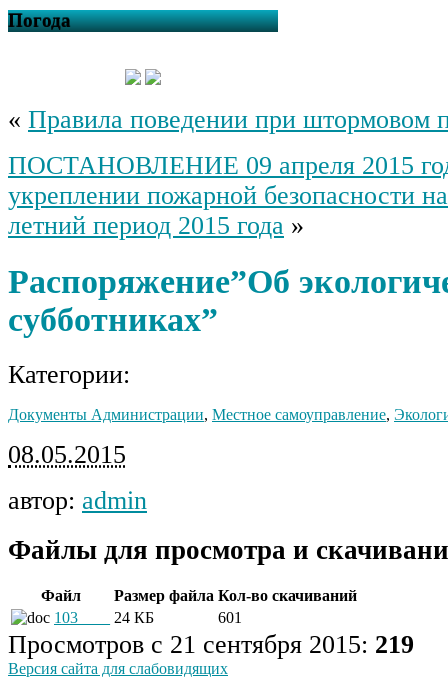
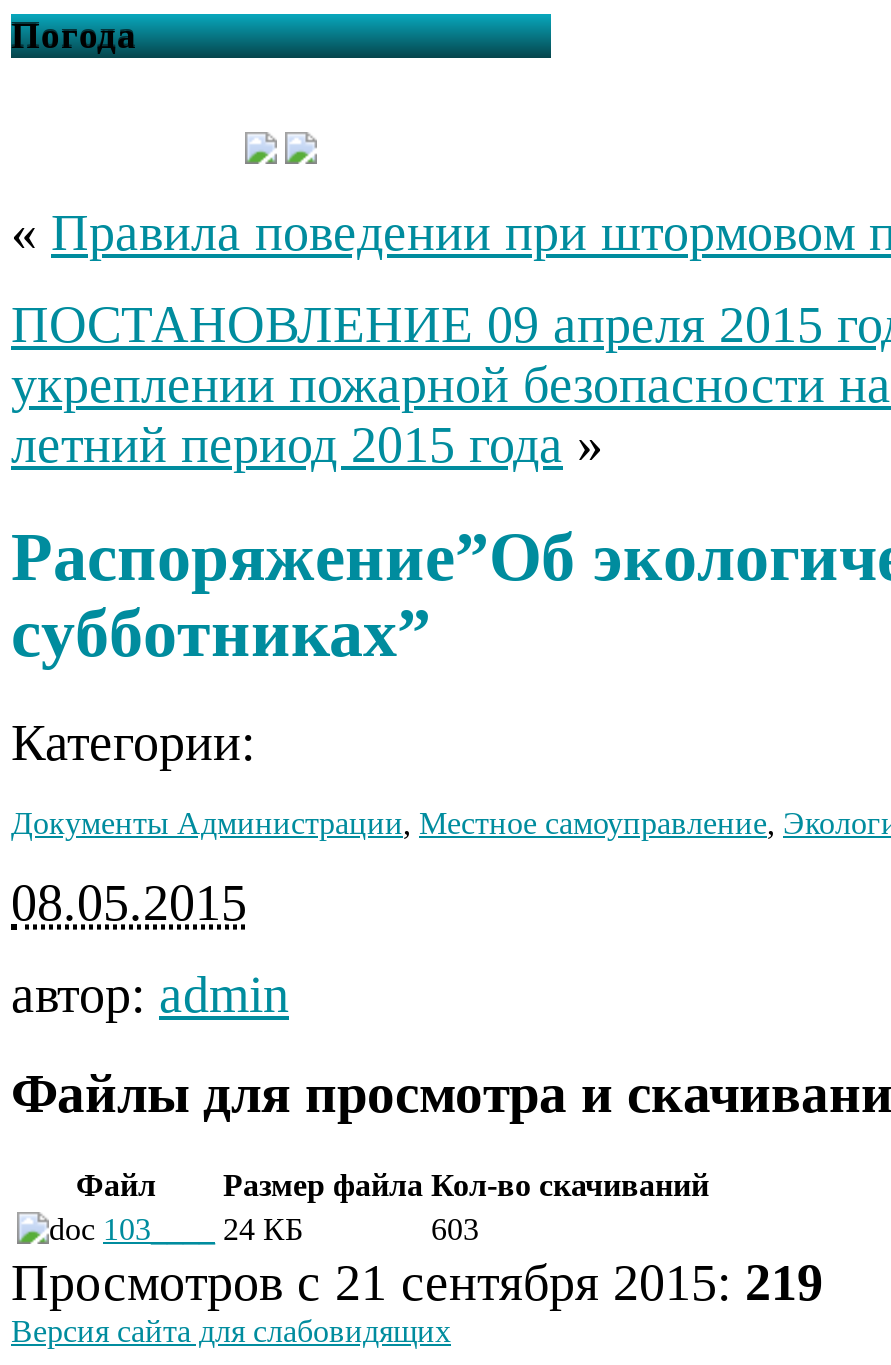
[218,609,242,626] 601 -> [431,1213,479,1247] 603

